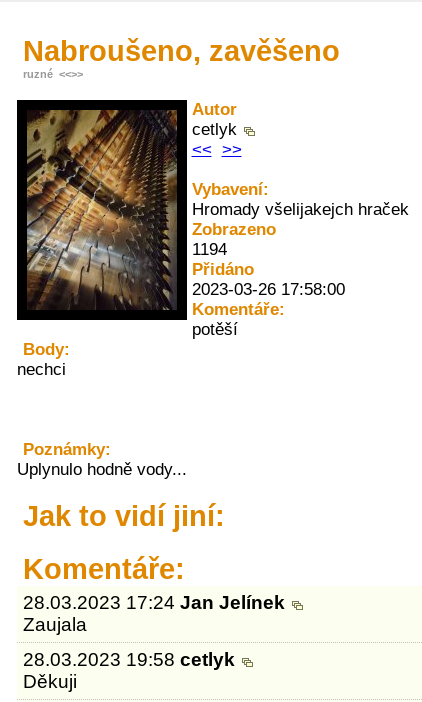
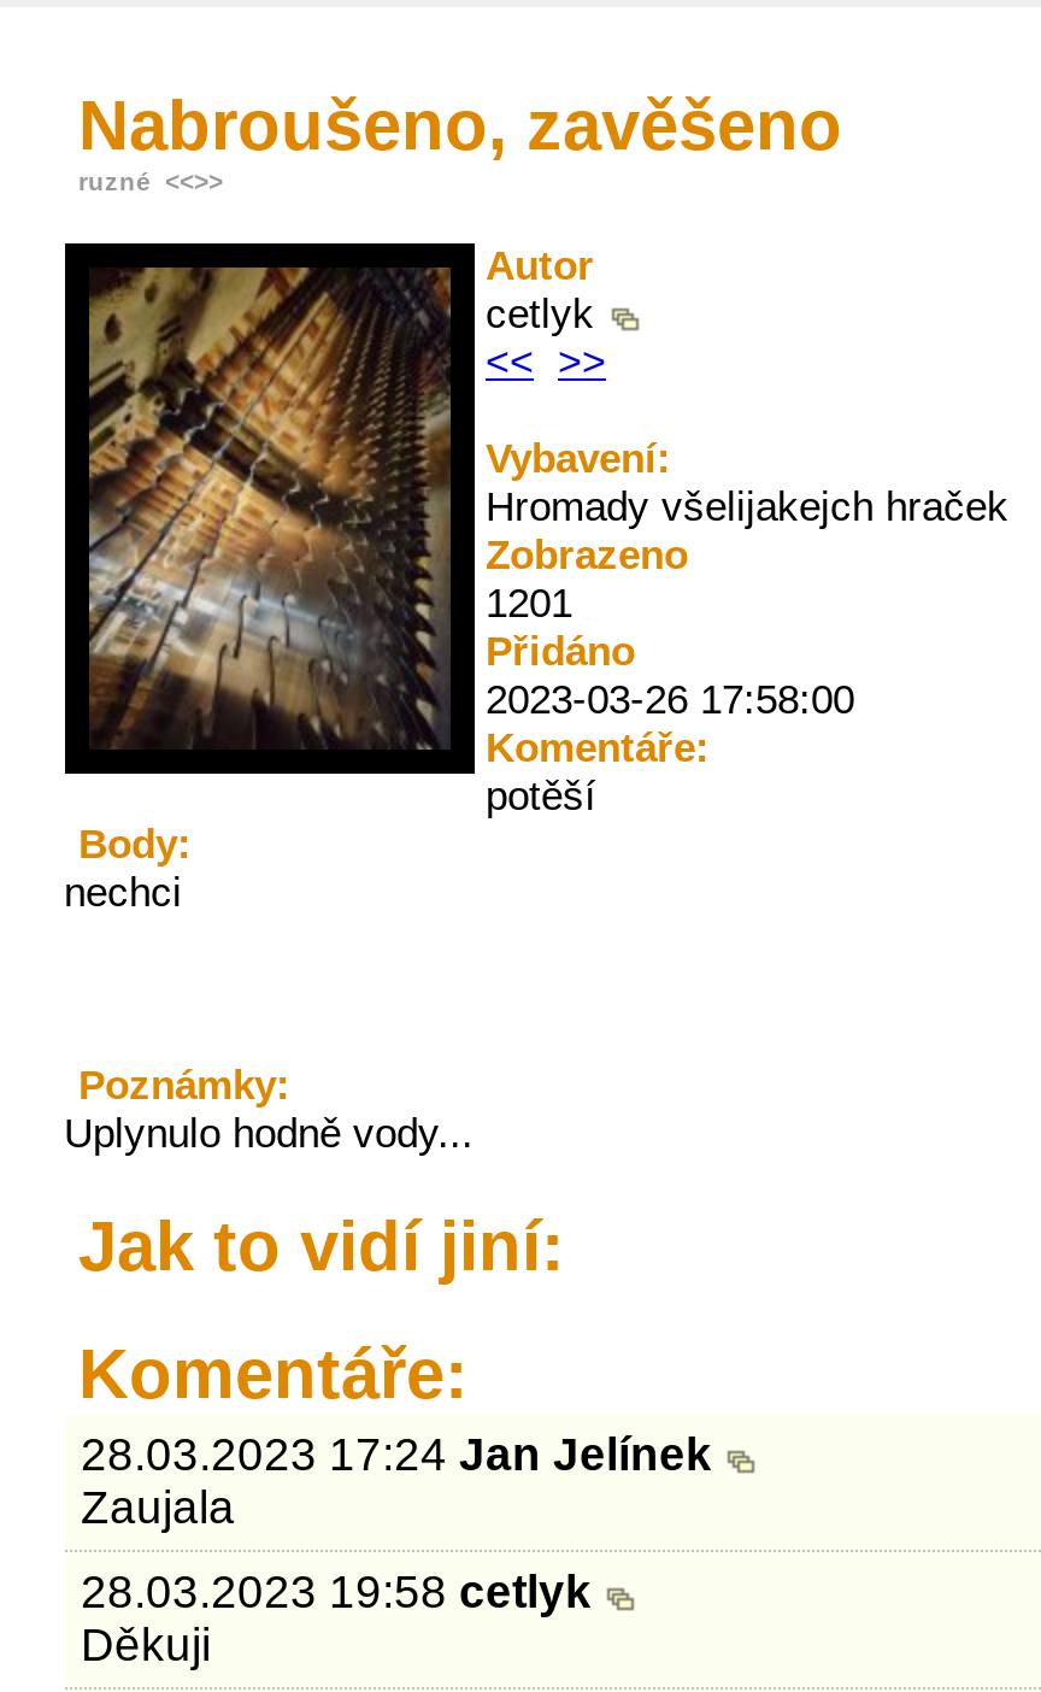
[191,240,226,259] 1194 -> [486,581,572,627] 1201

